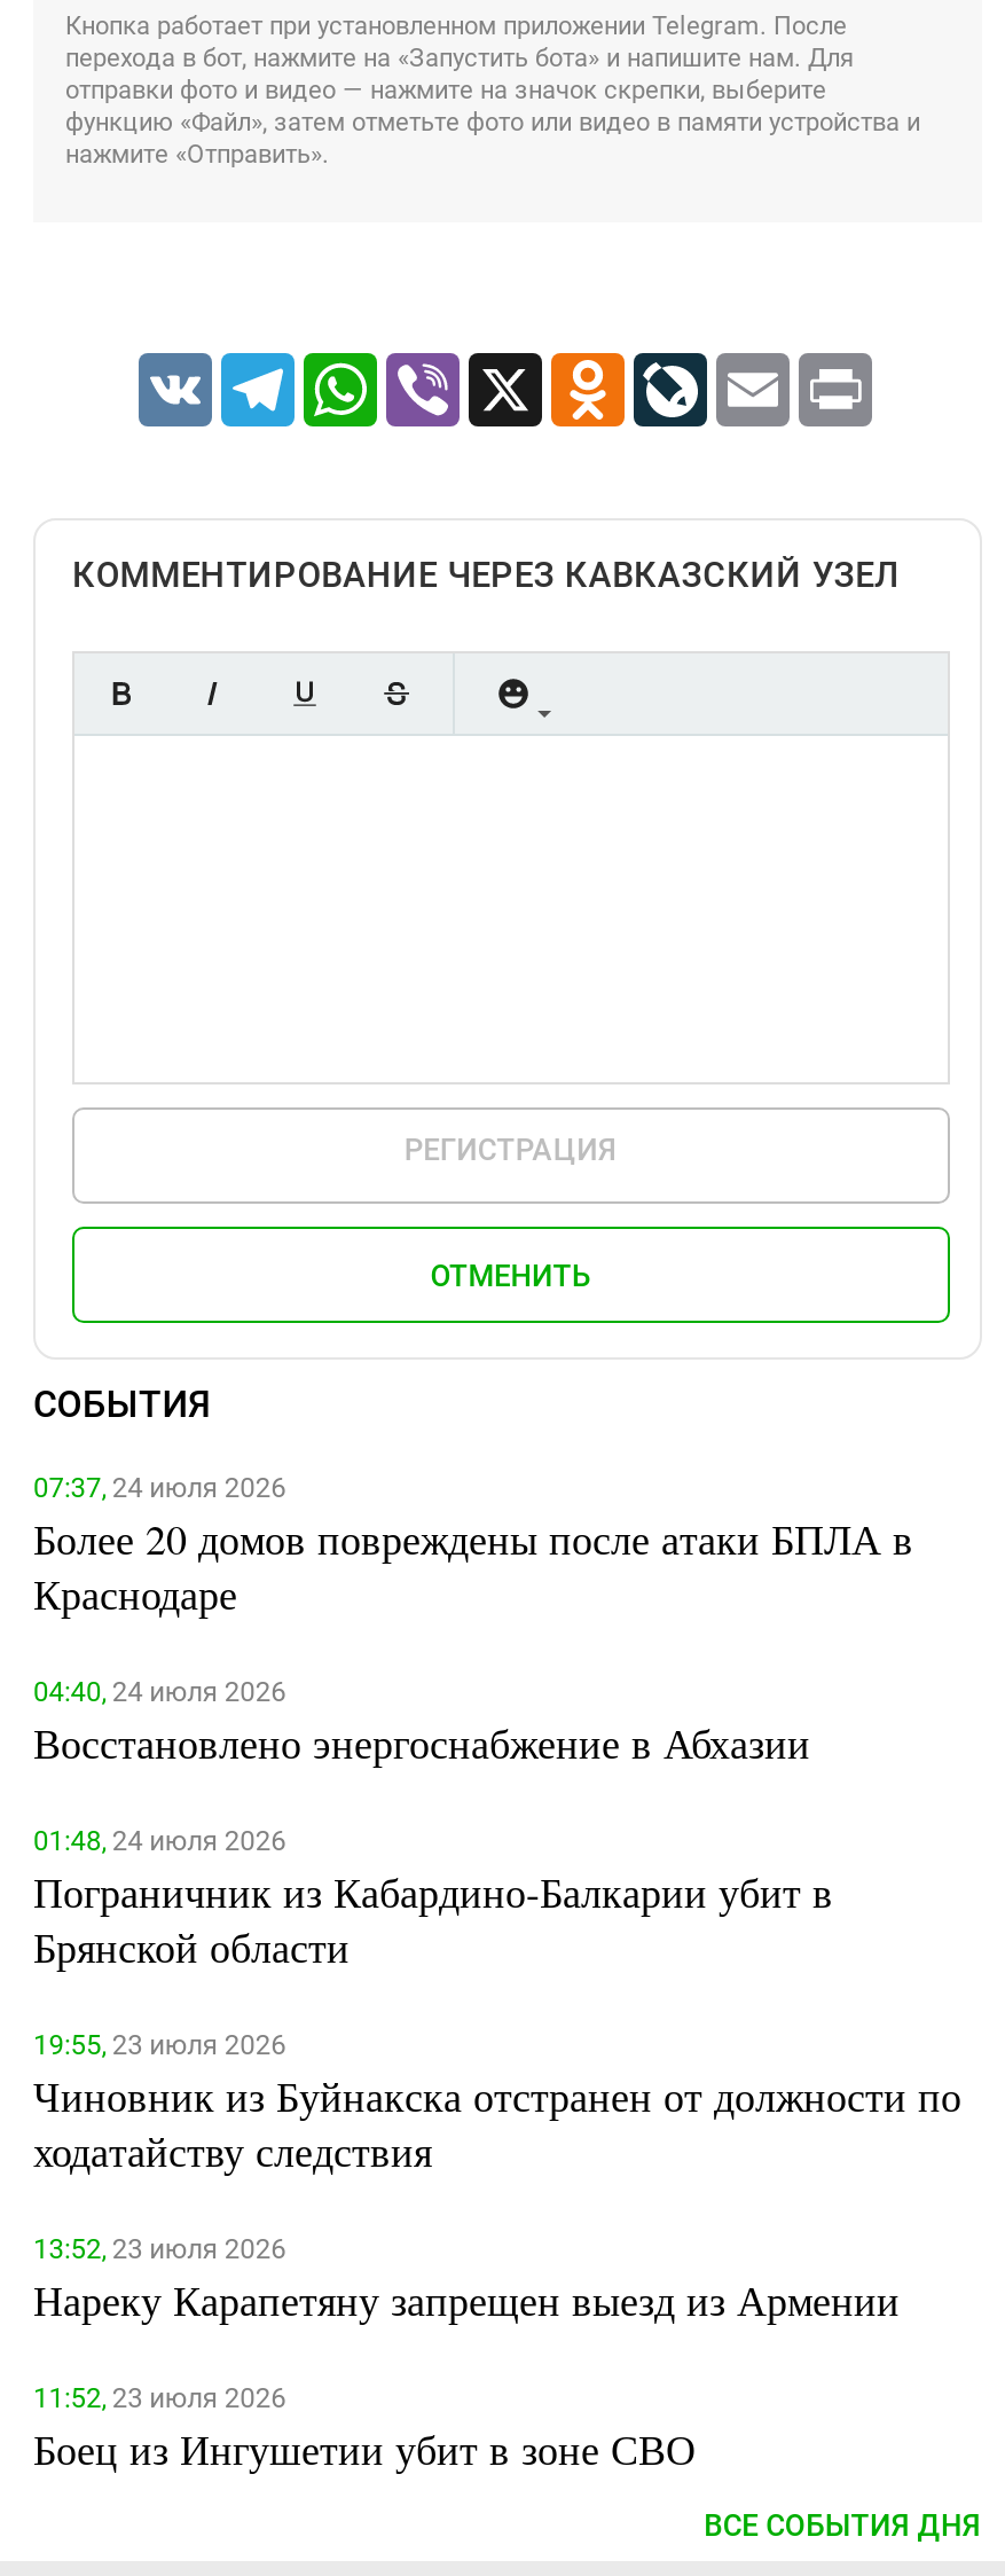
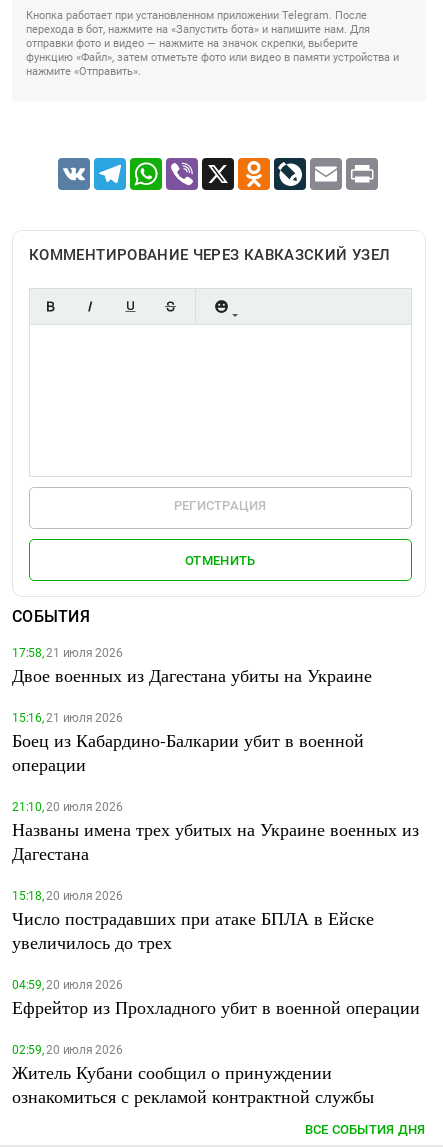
[33,1472,913,1621] 07:37, 24 июля 2026 | Более 20 домов повреждены после атаки БПЛА в | Краснодаре -> [12,646,372,687] 17:58, 21 июля 2026 | Двое военных из Дагестана убиты на Украине
[33,1676,810,1770] 04:40, 24 июля 2026 | Восстановлено энергоснабжение в Абхазии -> [12,711,364,776] 15:16, 21 июля 2026 | Боец из Кабардино-Балкарии убит в военной | операции
[33,1825,833,1974] 01:48, 24 июля 2026 | Пограничник из Кабардино-Балкарии убит в | Брянской области -> [12,800,419,865] 21:10, 20 июля 2026 | Названы имена трех убитых на Украине военных из | Дагестана
[33,2029,961,2178] 19:55, 23 июля 2026 | Чиновник из Буйнакска отстранен от должности по | ходатайству следствия -> [12,889,374,954] 15:18, 20 июля 2026 | Число пострадавших при атаке БПЛА в Ейске | увеличилось до трех
[33,2233,900,2327] 13:52, 23 июля 2026 | Нареку Карапетяну запрещен выезд из Армении -> [12,978,420,1019] 04:59, 20 июля 2026 | Ефрейтор из Прохладного убит в военной операции
[33,2382,696,2476] 11:52, 23 июля 2026 | Боец из Ингушетии убит в зоне СВО -> [12,1043,374,1108] 02:59, 20 июля 2026 | Житель Кубани сообщил о принуждении | ознакомиться с рекламой контрактной службы

